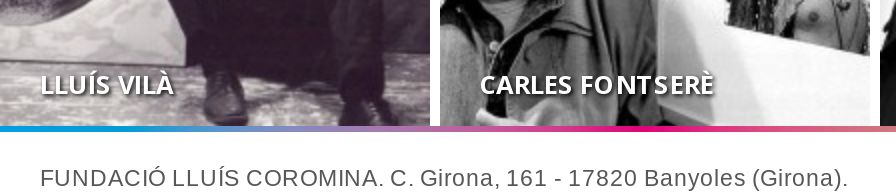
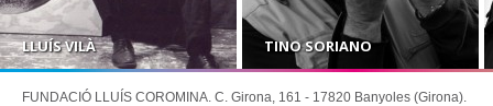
[480,66,714,102] CARLES FONTSERÈ -> [264,36,372,56] TINO SORIANO

